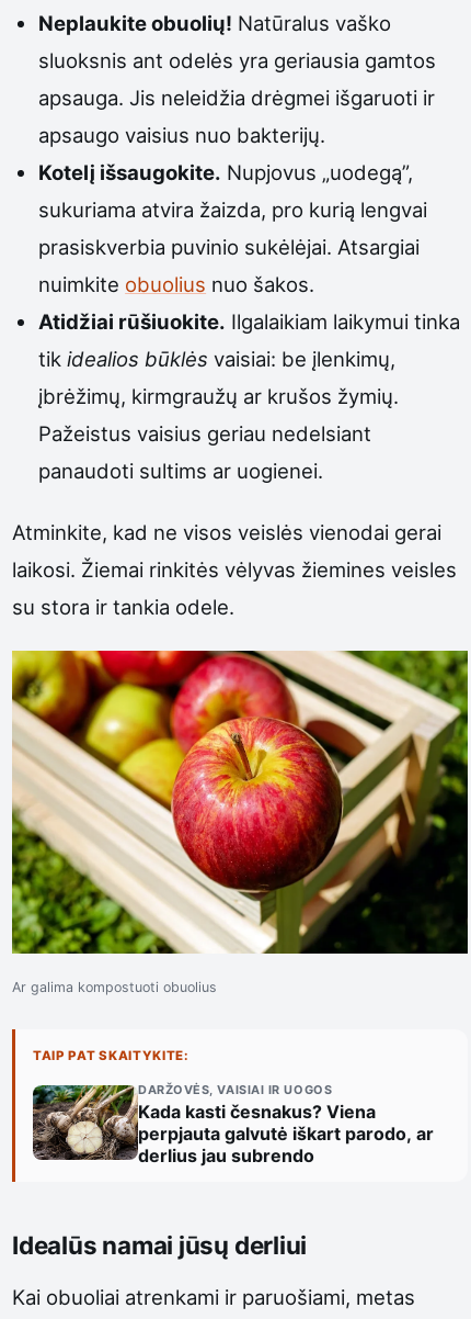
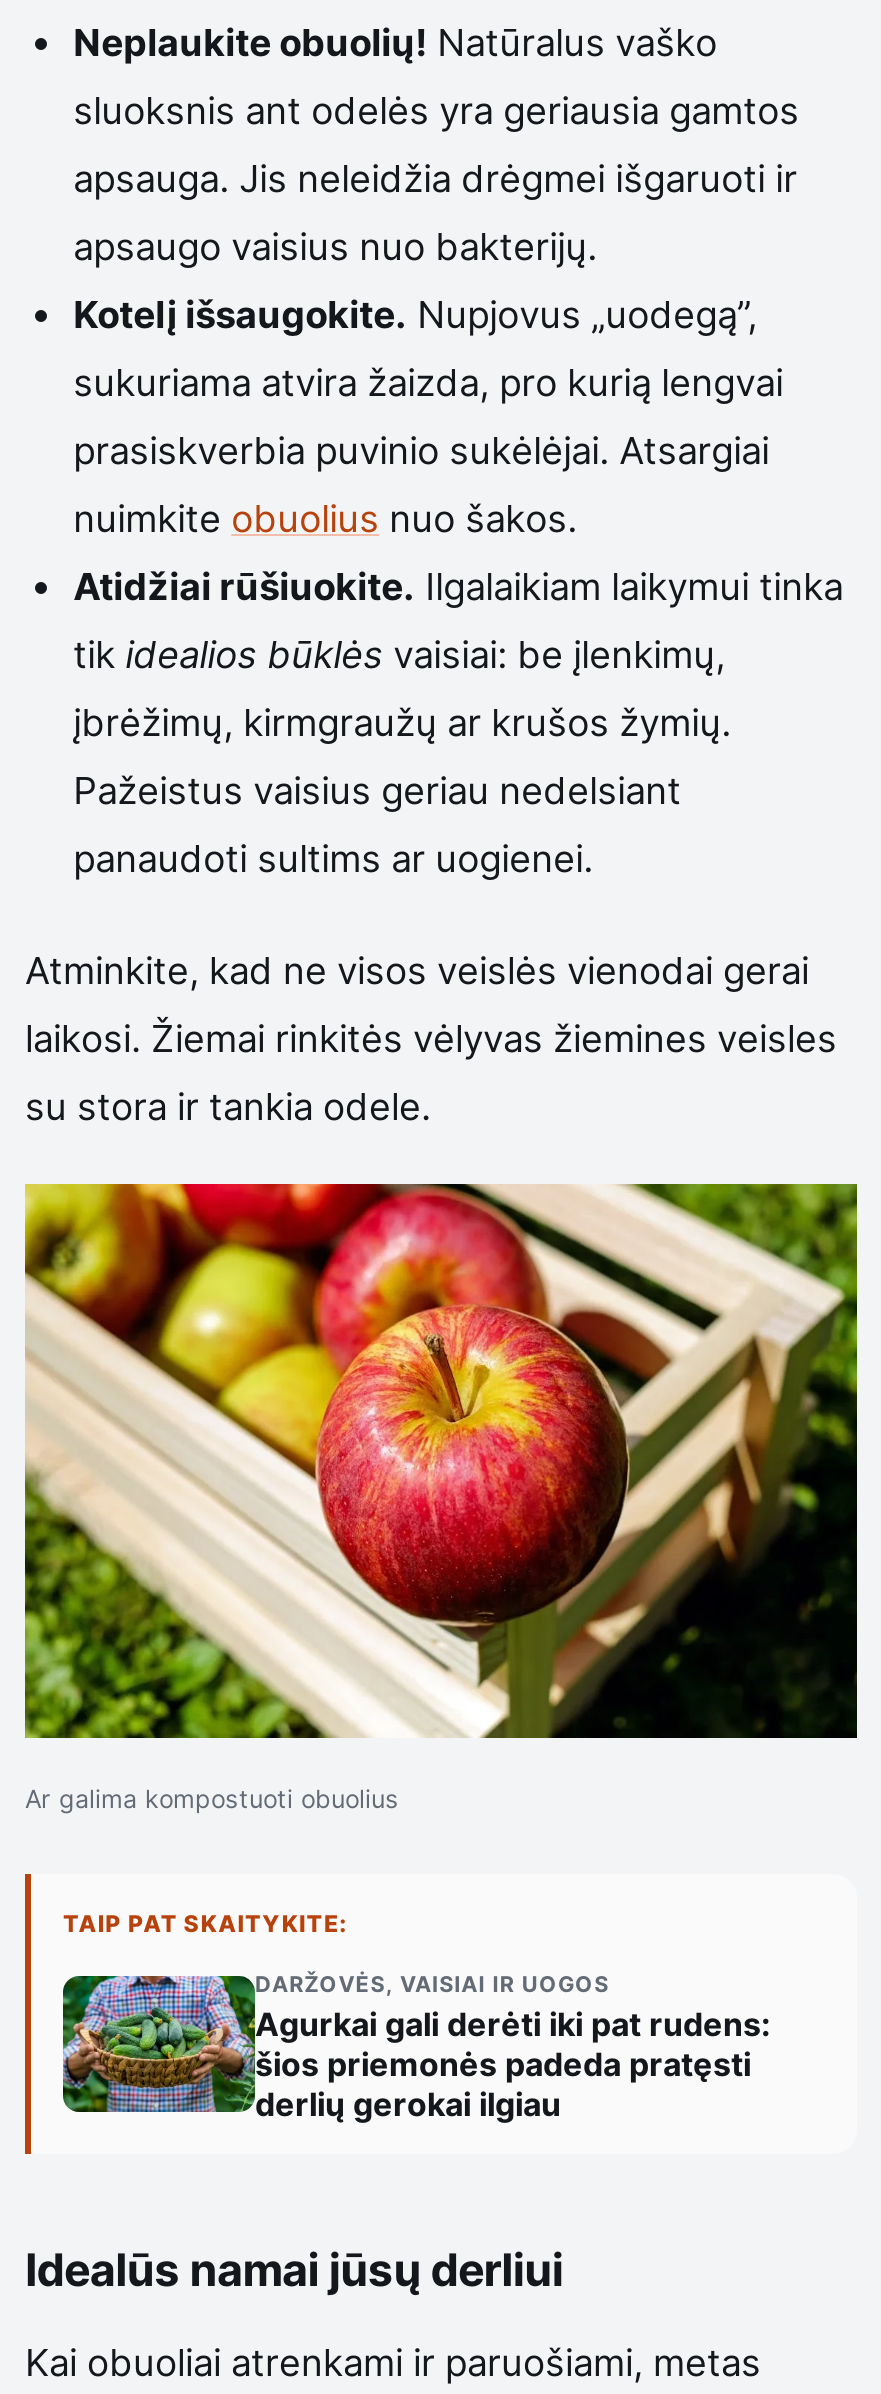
[32,1084,434,1166] [image] | Kada kasti česnakus? Viena | perpjauta galvutė iškart parodo, ar | derlius jau subrendo -> [63,1975,771,2125] [image] | Agurkai gali derėti iki pat rudens: | šios priemonės padeda pratęsti | derlių gerokai ilgiau

